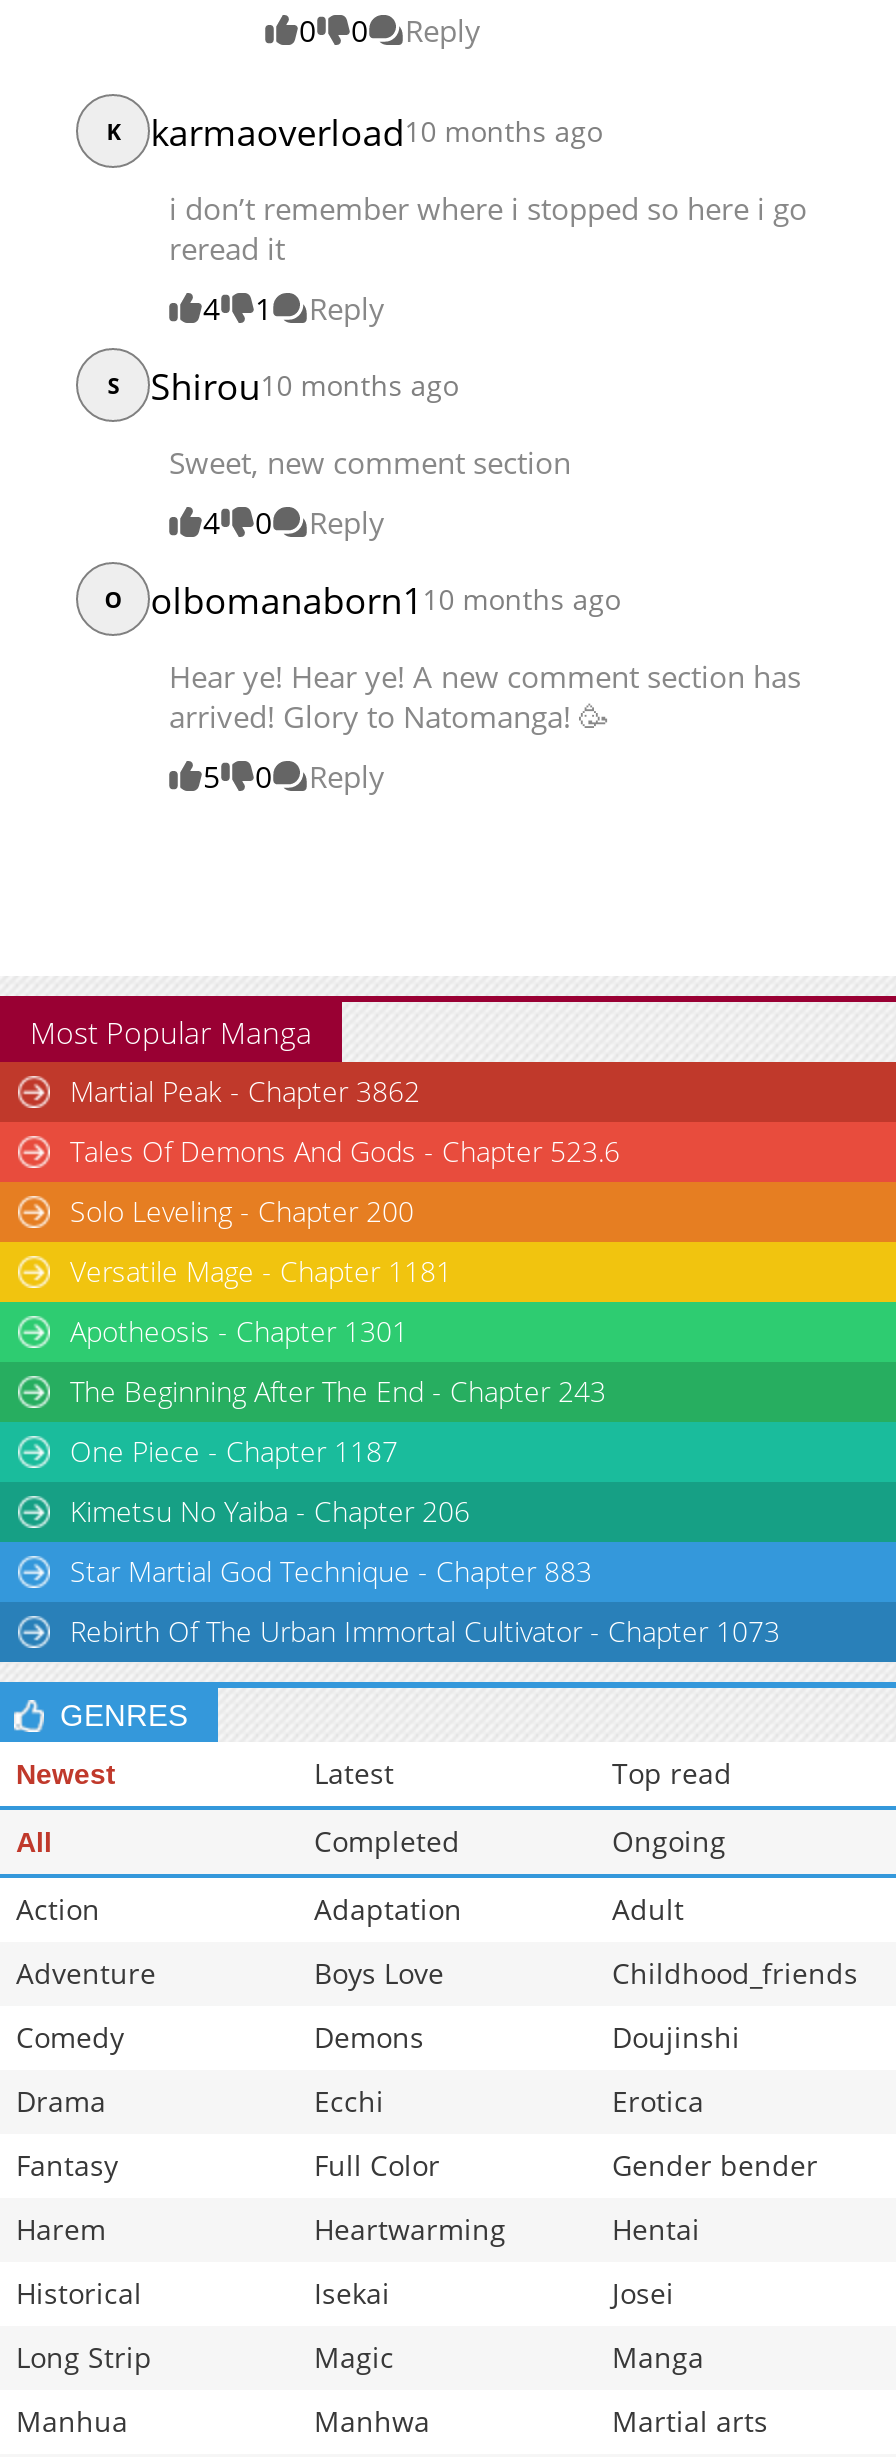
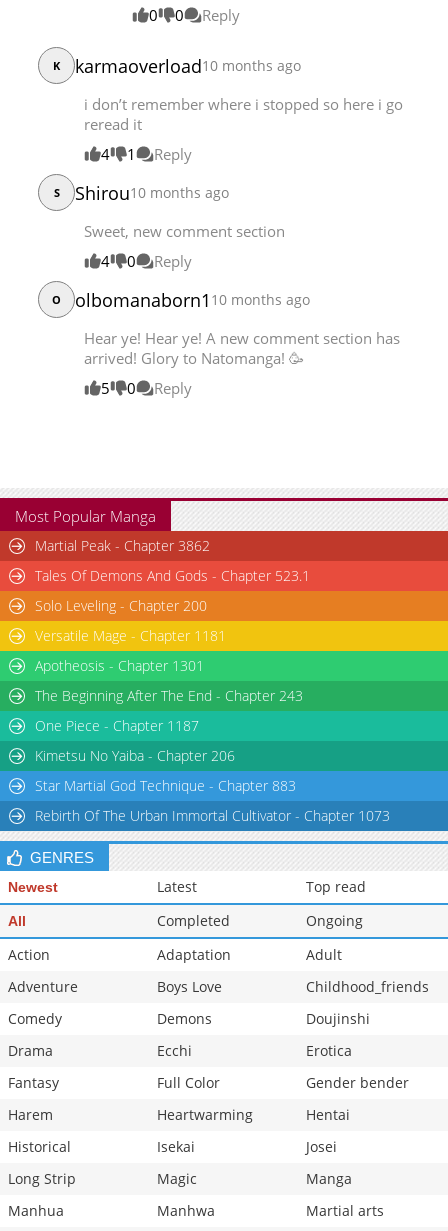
[70,1133,620,1171] Tales Of Demons And Gods - Chapter 523.6 -> [35,566,310,585] Tales Of Demons And Gods - Chapter 523.1

